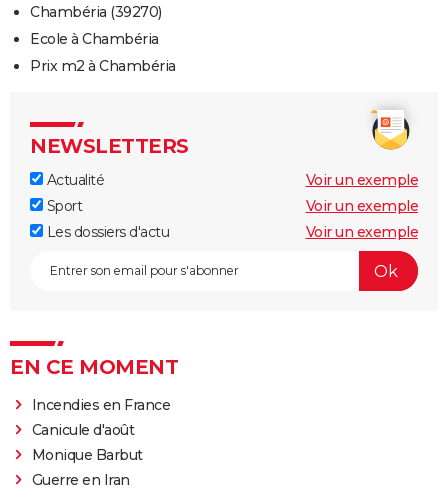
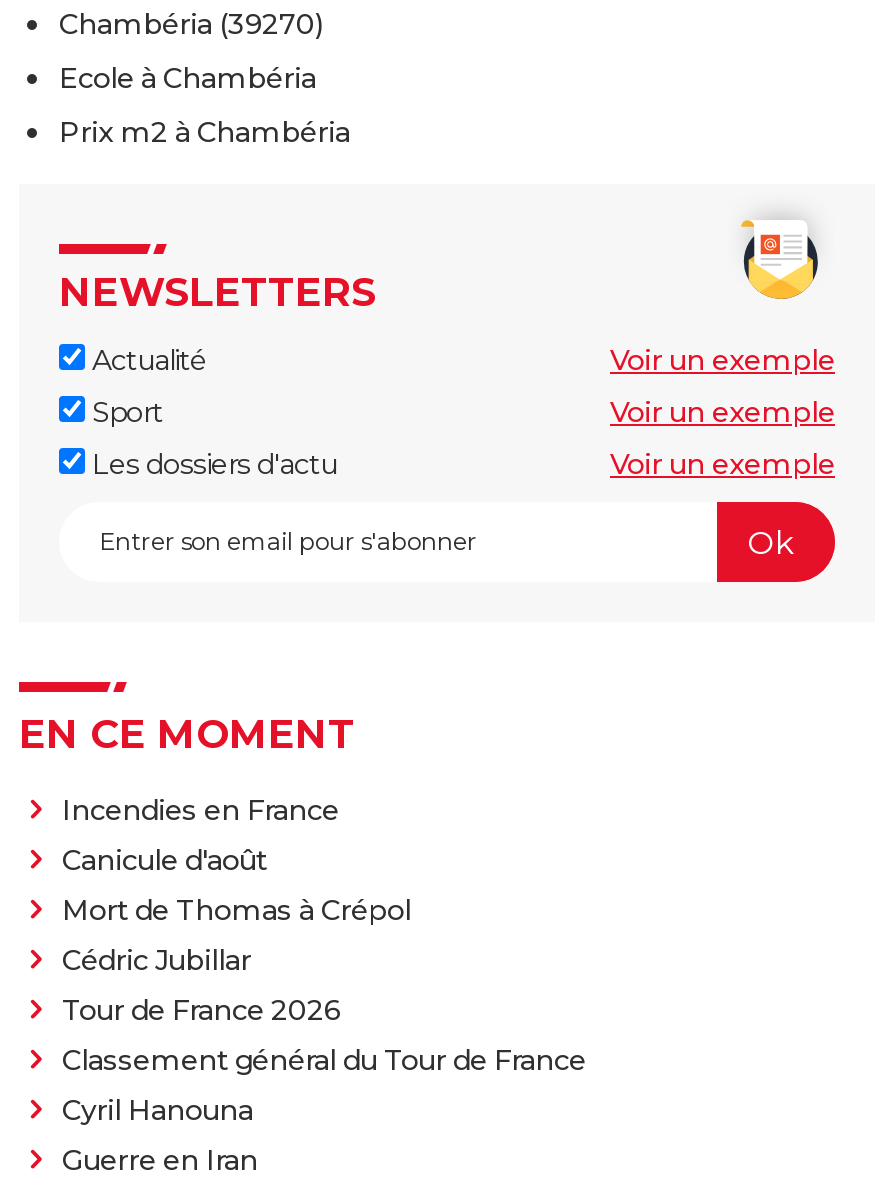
[31,446,142,464] Monique Barbut -> [62,892,586,1128] Mort de Thomas à Crépol | Cédric Jubillar | Tour de France 2026 | Classement général du Tour de France | Cyril Hanouna

